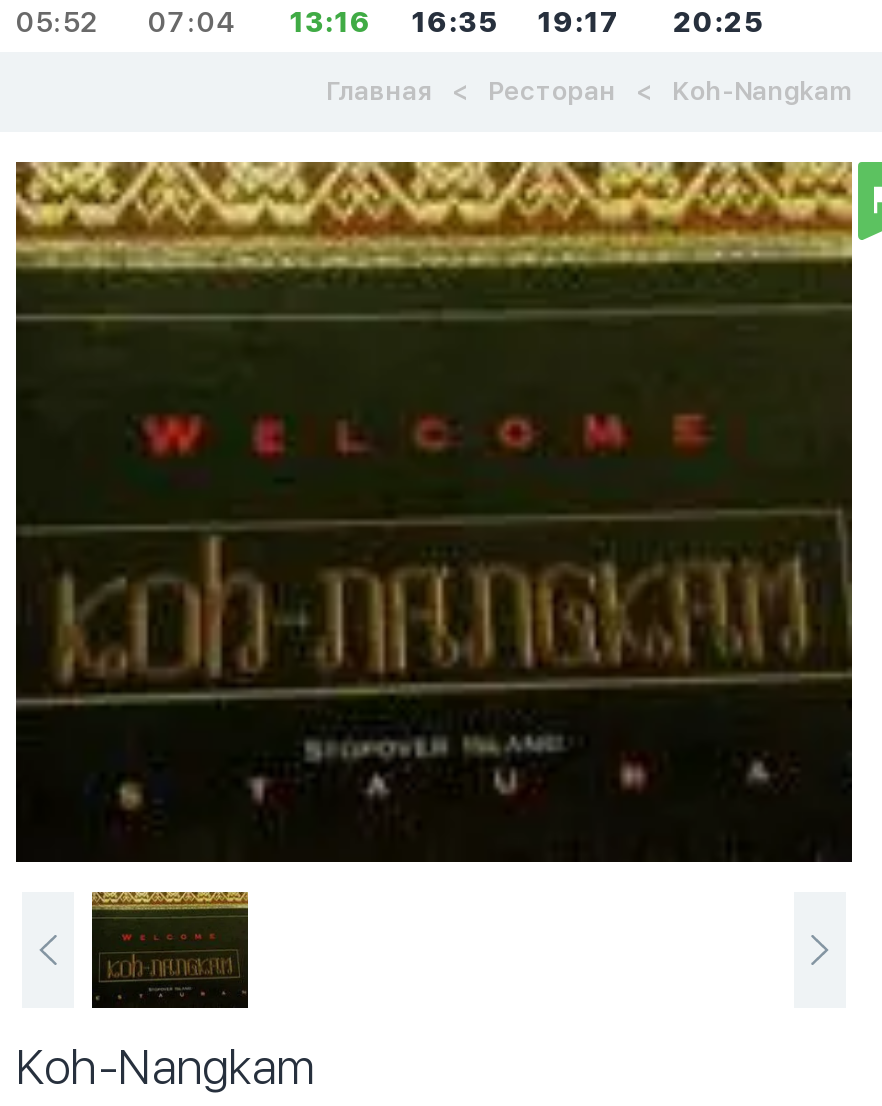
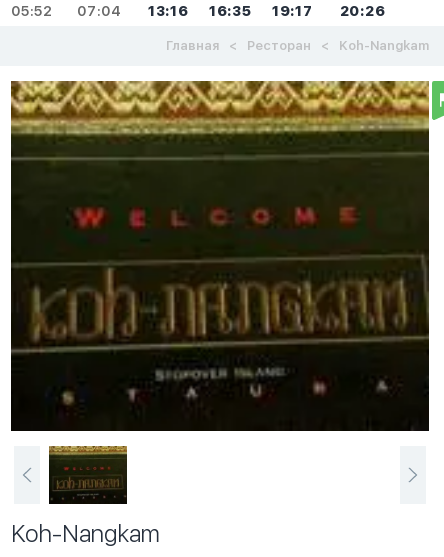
[16,6,763,38] 05:52 07:04 13:16 16:35 19:17 20:25 -> [11,3,386,19] 05:52 07:04 13:16 16:35 19:17 20:26

